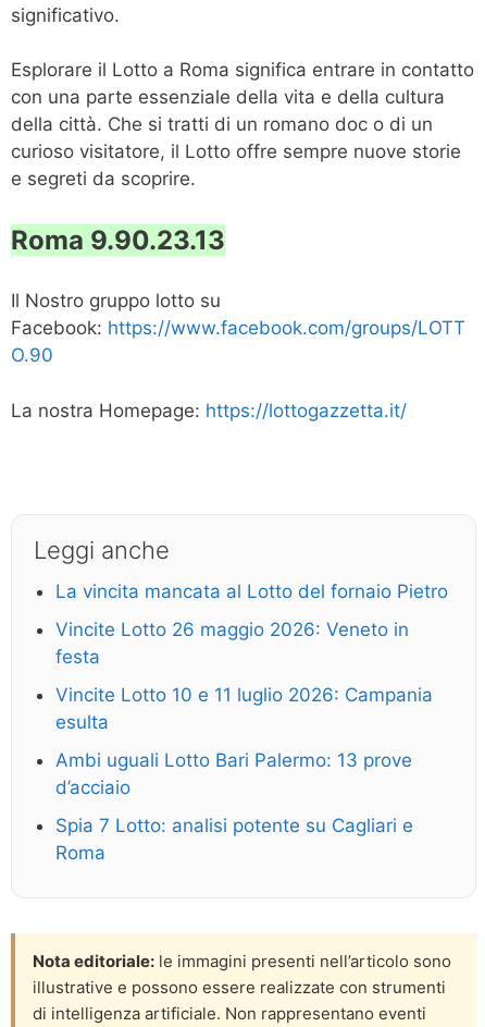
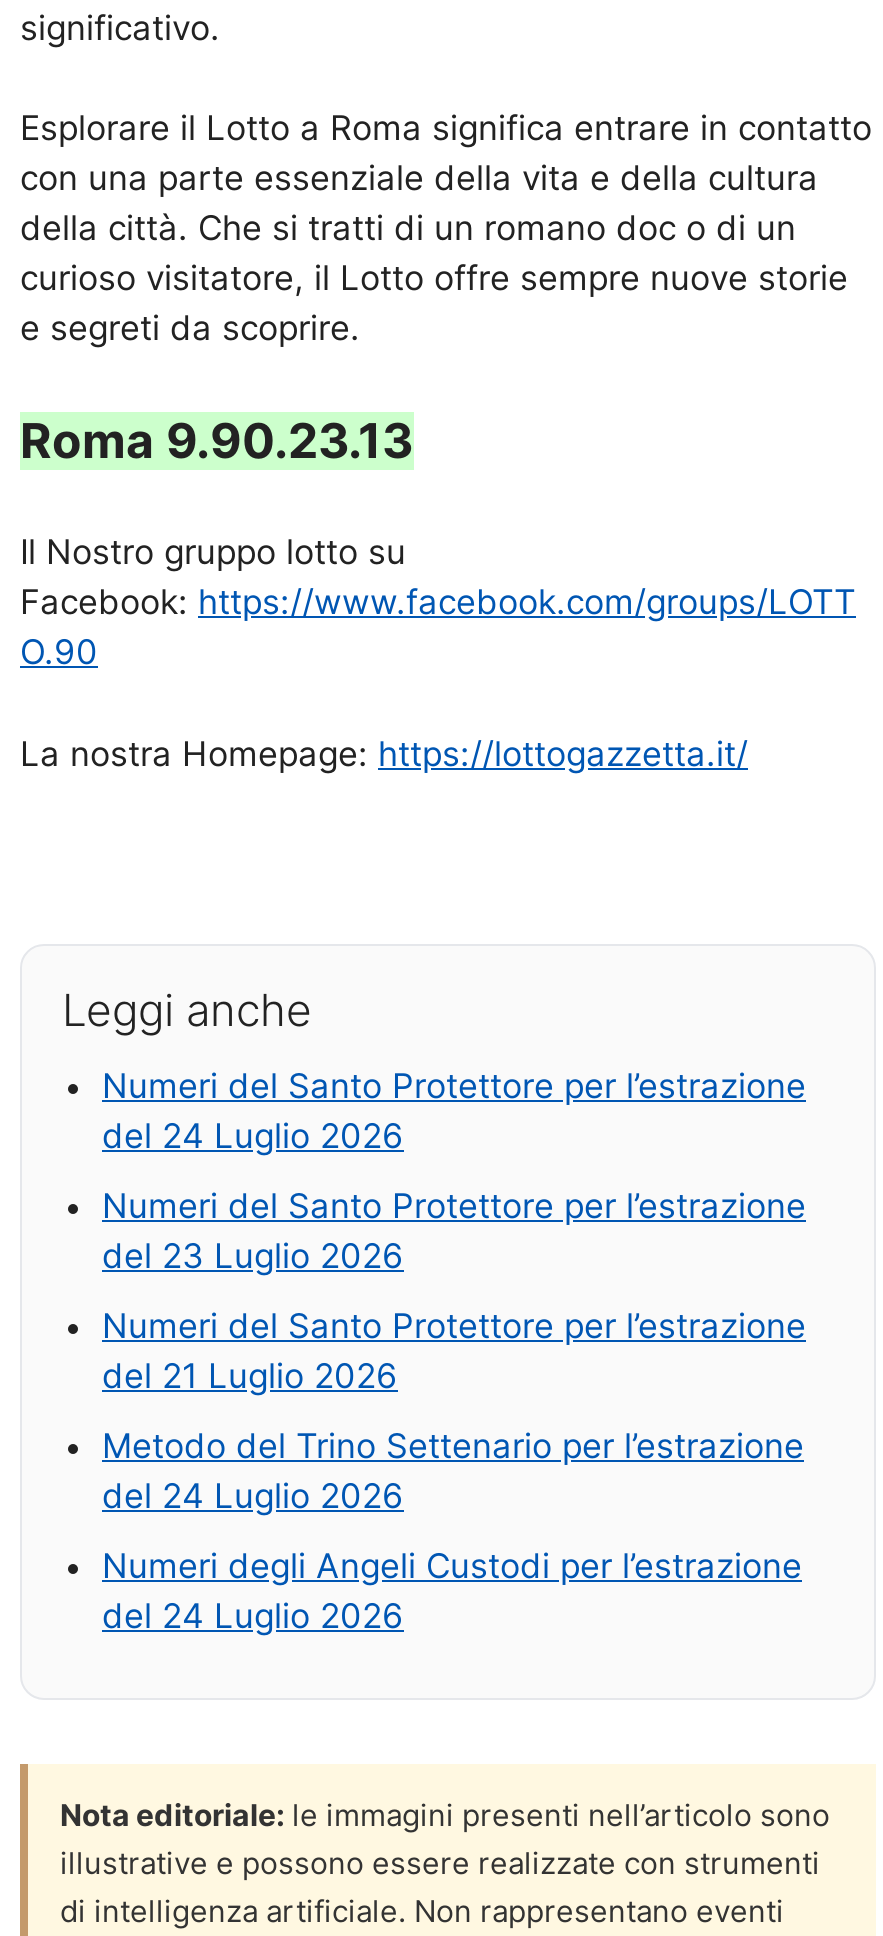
[55,581,448,602] La vincita mancata al Lotto del fornaio Pietro -> [102,1066,806,1156] Numeri del Santo Protettore per l’estrazione | del 24 Luglio 2026
[55,619,409,668] Vincite Lotto 26 maggio 2026: Veneto in | festa -> [102,1186,806,1276] Numeri del Santo Protettore per l’estrazione | del 23 Luglio 2026
[55,684,433,733] Vincite Lotto 10 e 11 luglio 2026: Campania | esulta -> [102,1306,806,1396] Numeri del Santo Protettore per l’estrazione | del 21 Luglio 2026
[55,749,412,798] Ambi uguali Lotto Bari Palermo: 13 prove | d’acciaio -> [102,1426,804,1516] Metodo del Trino Settenario per l’estrazione | del 24 Luglio 2026
[55,815,413,864] Spia 7 Lotto: analisi potente su Cagliari e | Roma -> [102,1546,802,1636] Numeri degli Angeli Custodi per l’estrazione | del 24 Luglio 2026

